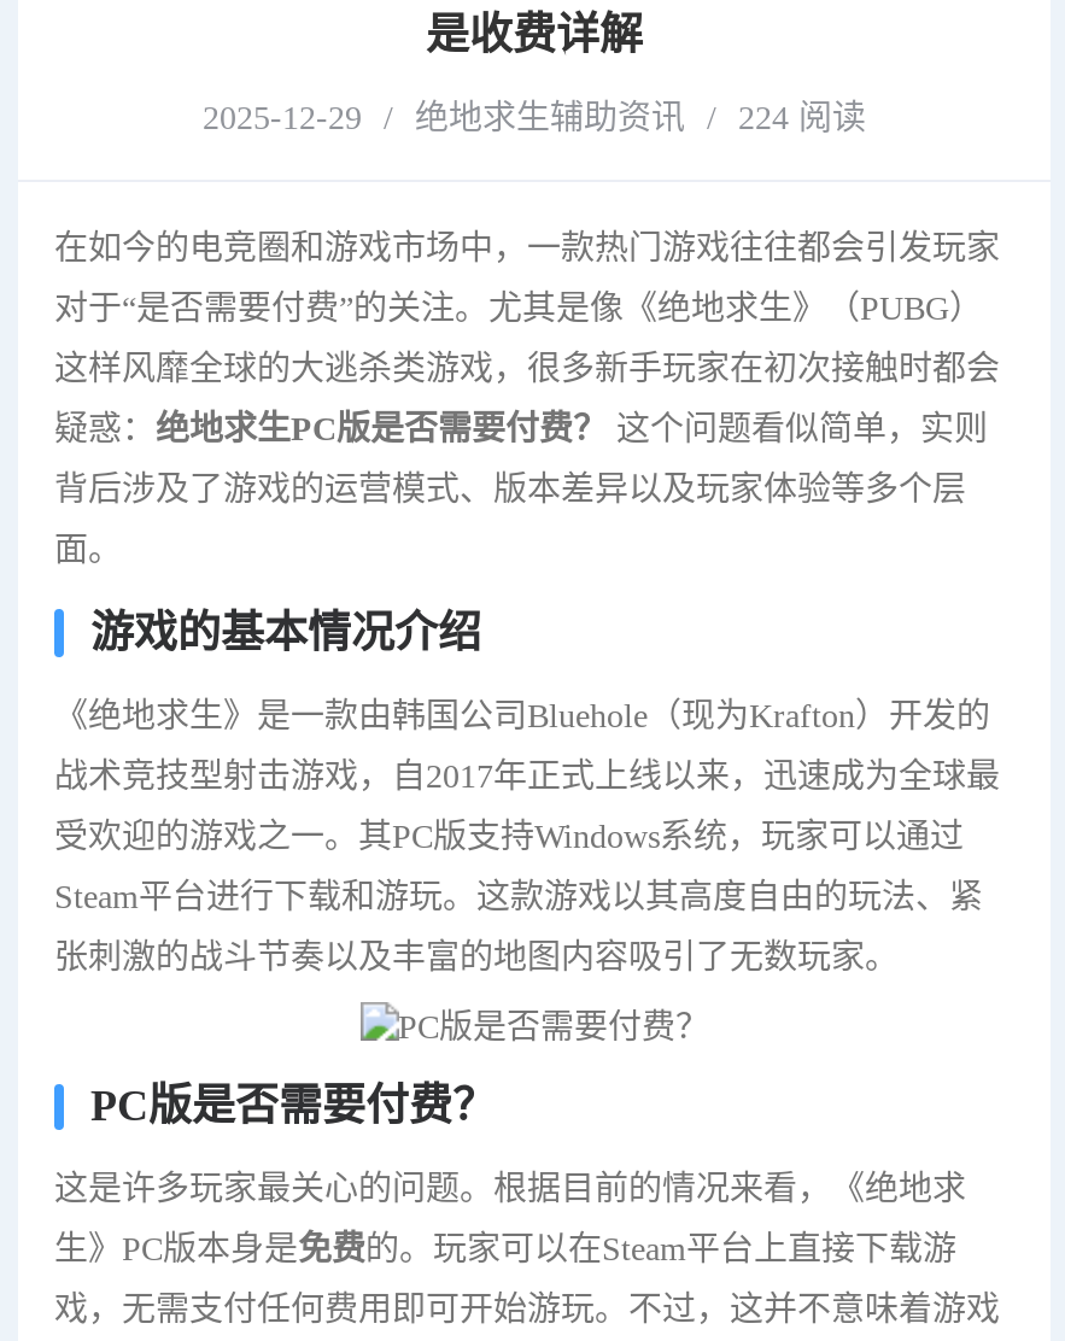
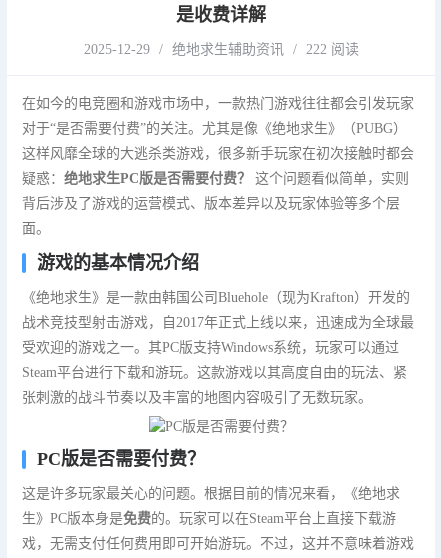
[203,100,866,136] 2025-12-29 / 绝地求生辅助资讯 / 224 阅读 -> [83,42,358,57] 2025-12-29 / 绝地求生辅助资讯 / 222 阅读

